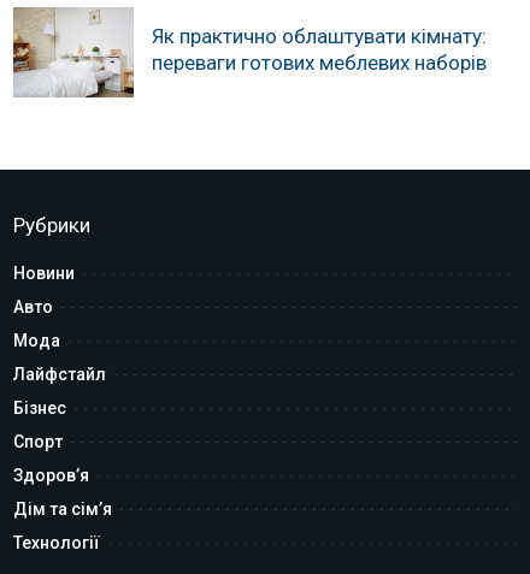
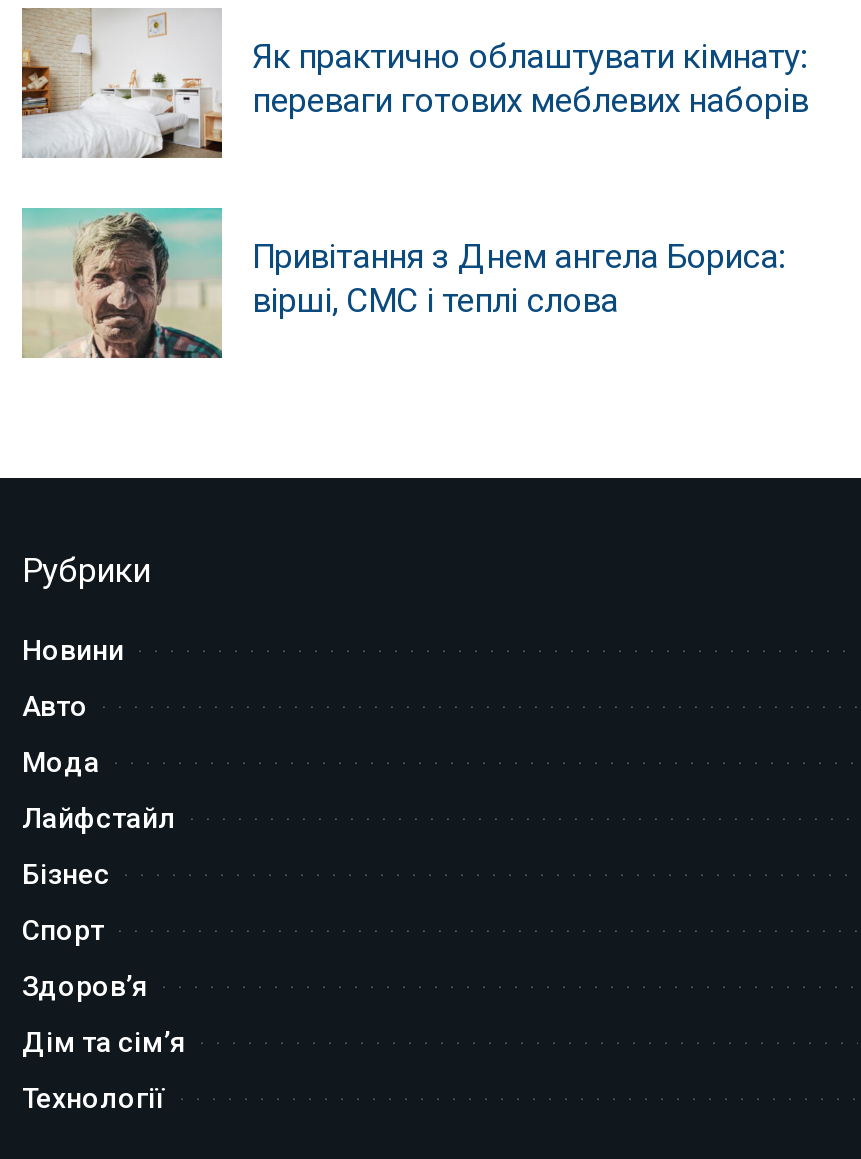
none -> [22,208,786,360] [image] | Привітання з Днем ангела Бориса: | вірші, СМС і теплі слова

